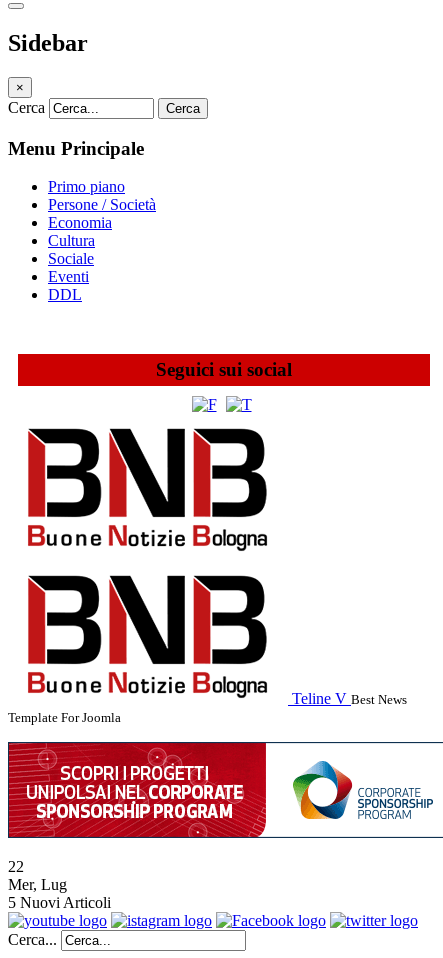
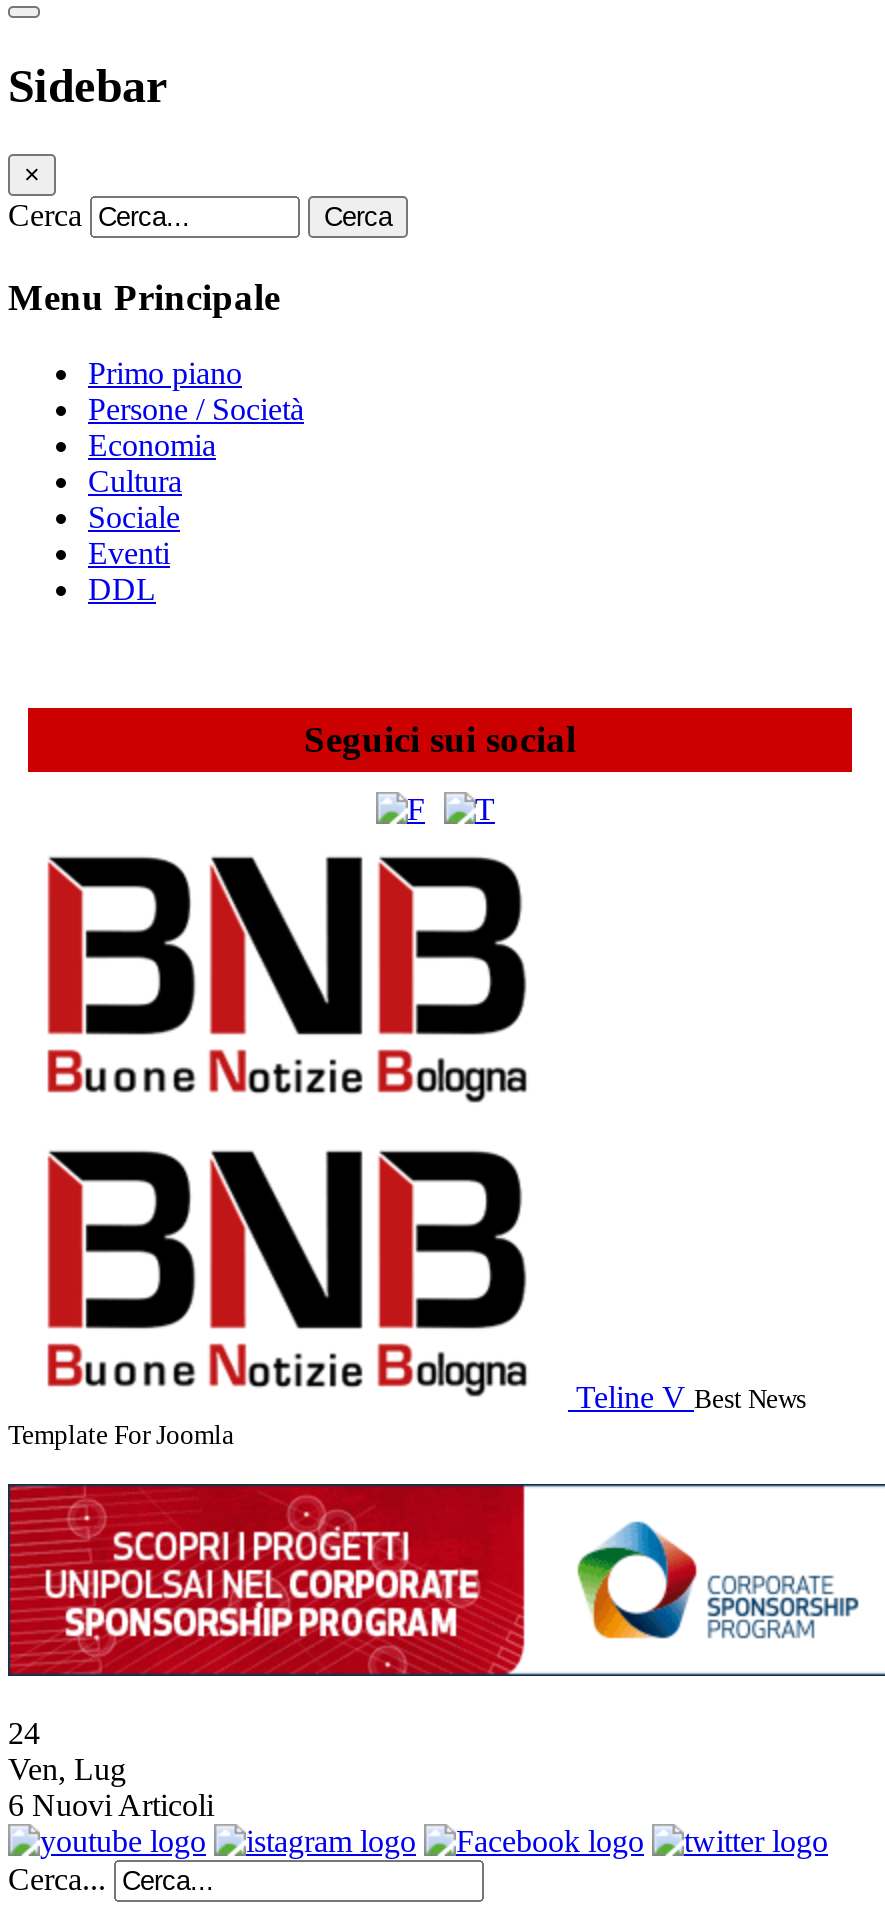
[8,858,24,875] 22 -> [8,1716,40,1750] 24
[8,876,67,893] Mer, Lug -> [8,1752,126,1786] Ven, Lug
[8,894,111,911] 5 Nuovi Articoli -> [8,1788,214,1822] 6 Nuovi Articoli

